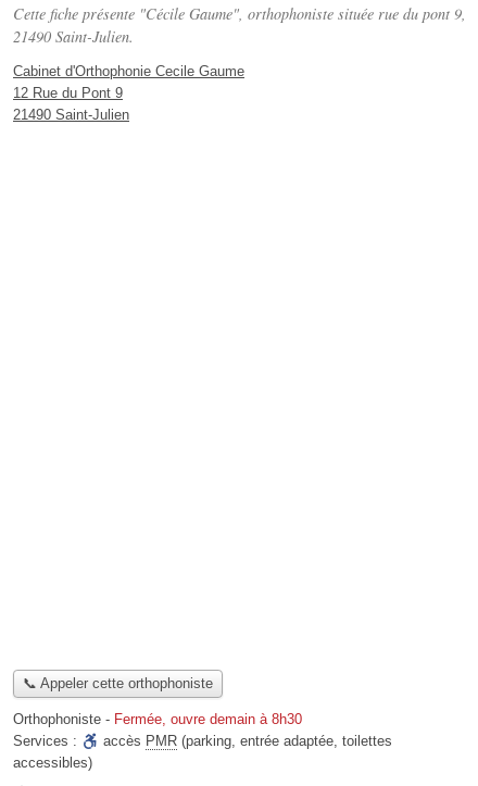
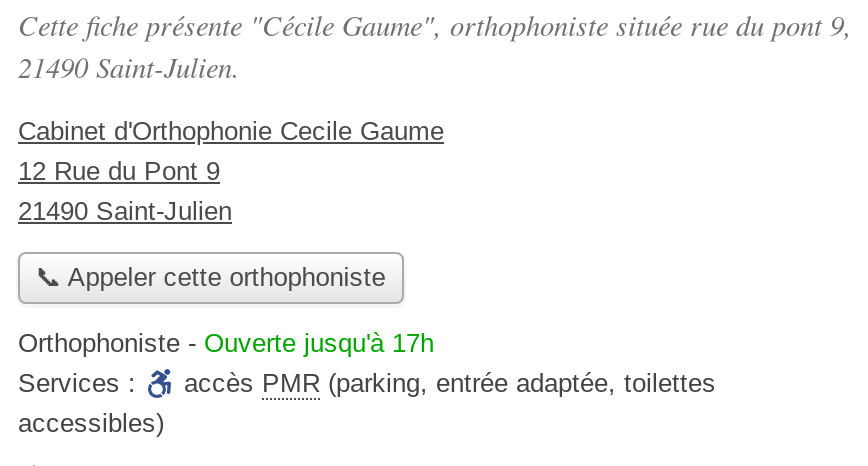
[13,711,302,728] Orthophoniste - Fermée, ouvre demain à 8h30 -> [18,329,434,359] Orthophoniste - Ouverte jusqu'à 17h

